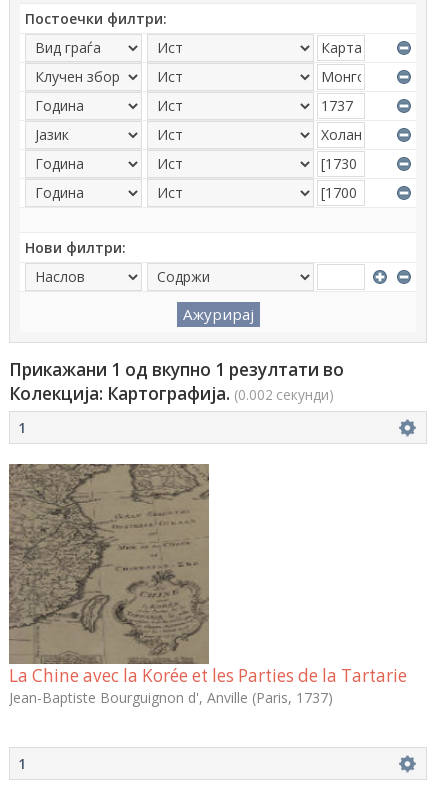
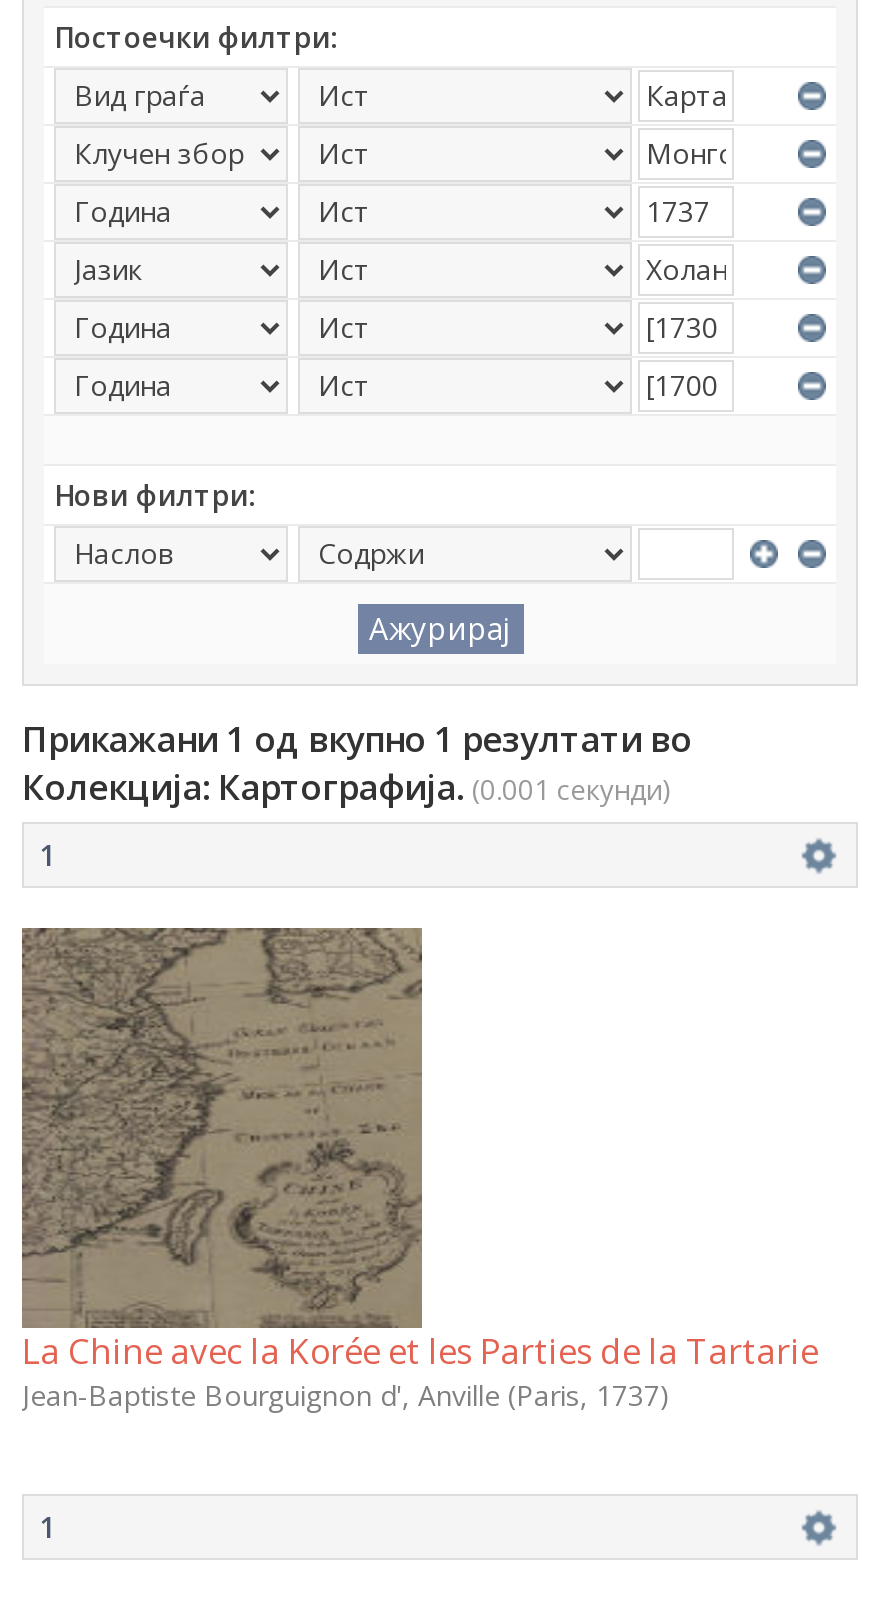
[9,385,334,403] Колекција: Картографија. (0.002 секунди) -> [22,770,672,806] Колекција: Картографија. (0.001 секунди)

